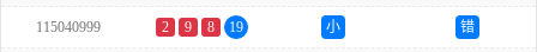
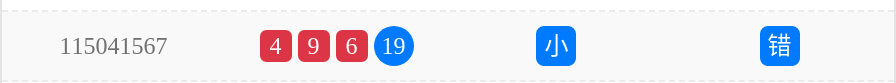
[36,19,169,35] 115040999 | 2 -> [60,32,282,60] 115041567 | 4
[207,19,214,35] 8 -> [346,32,358,60] 6

